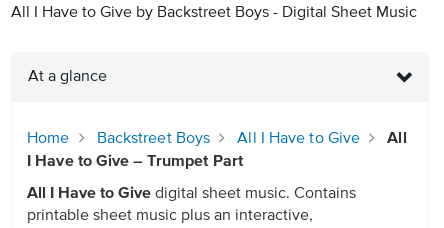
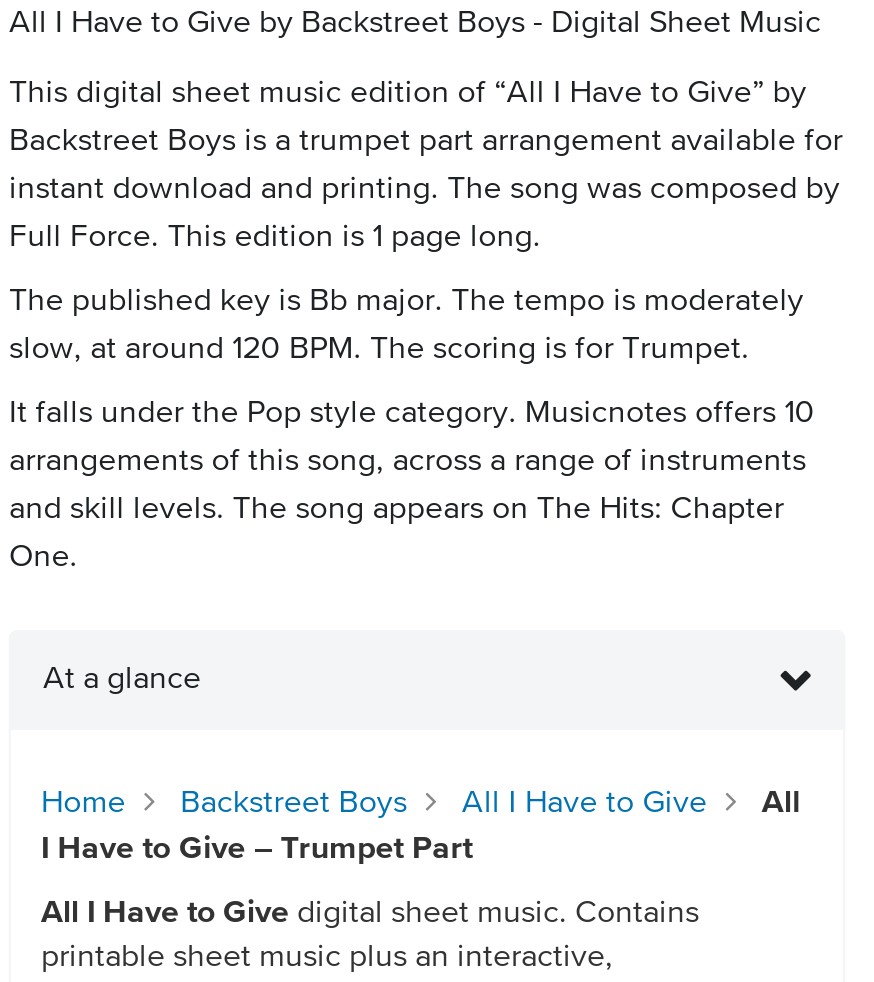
none -> [9,79,843,575] This digital sheet music edition of “All I Have to Give” by | Backstreet Boys is a trumpet part arrangement available for | instant download and printing. The song was composed by | Full Force. This edition is 1 page long. | The published key is Bb major. The tempo is moderately | slow, at around 120 BPM. The scoring is for Trumpet. | It falls under the Pop style category. Musicnotes offers 10 | arrangements of this song, across a range of instruments | and skill levels. The song appears on The Hits: Chapter | One.

